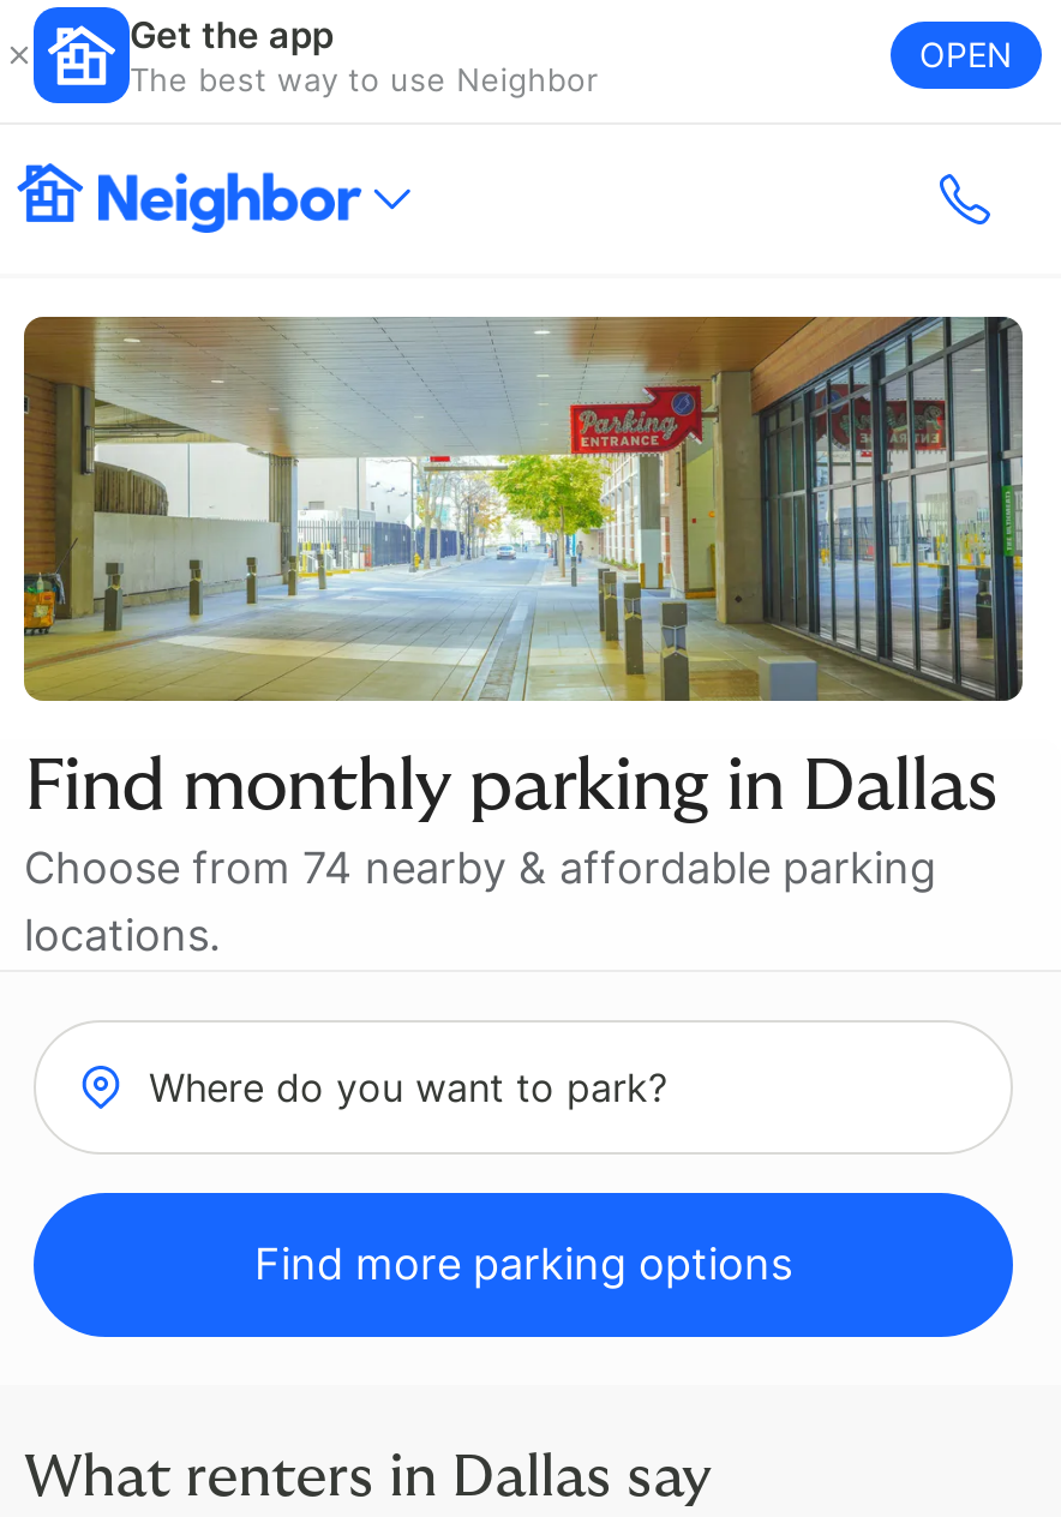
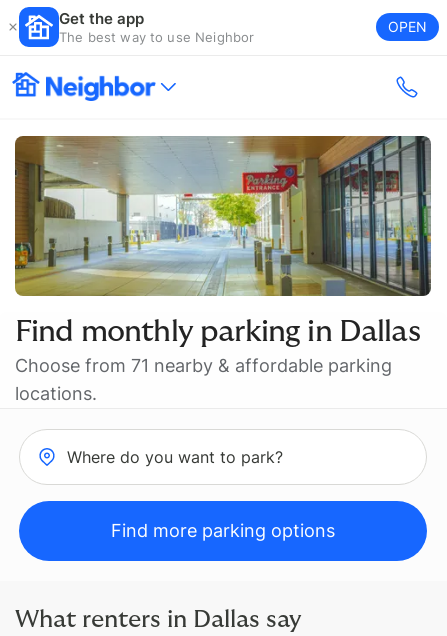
[24,843,936,893] Choose from 74 nearby & affordable parking -> [15,355,392,376] Choose from 71 nearby & affordable parking

